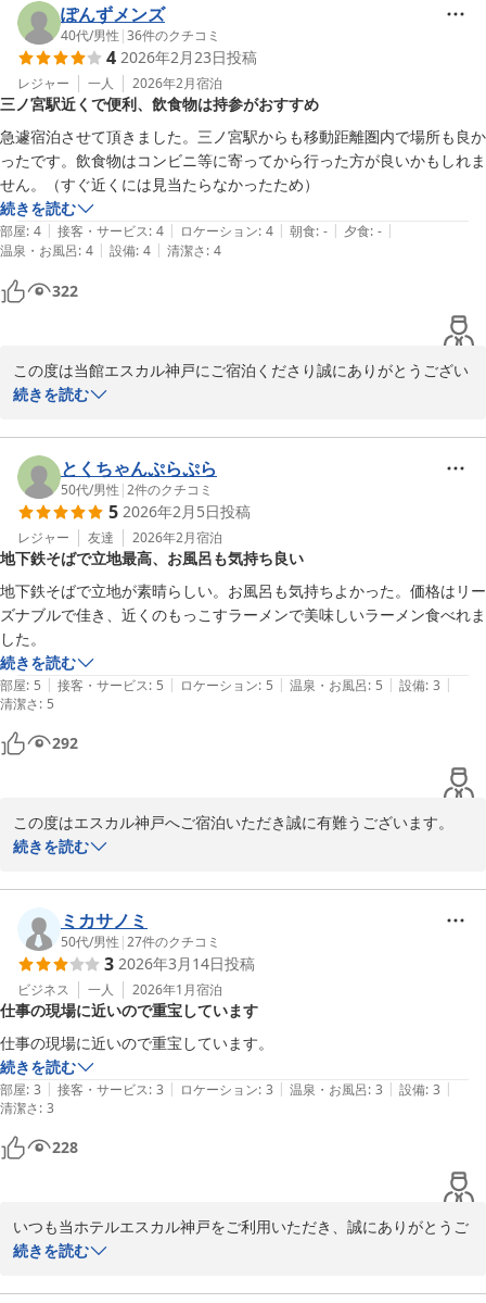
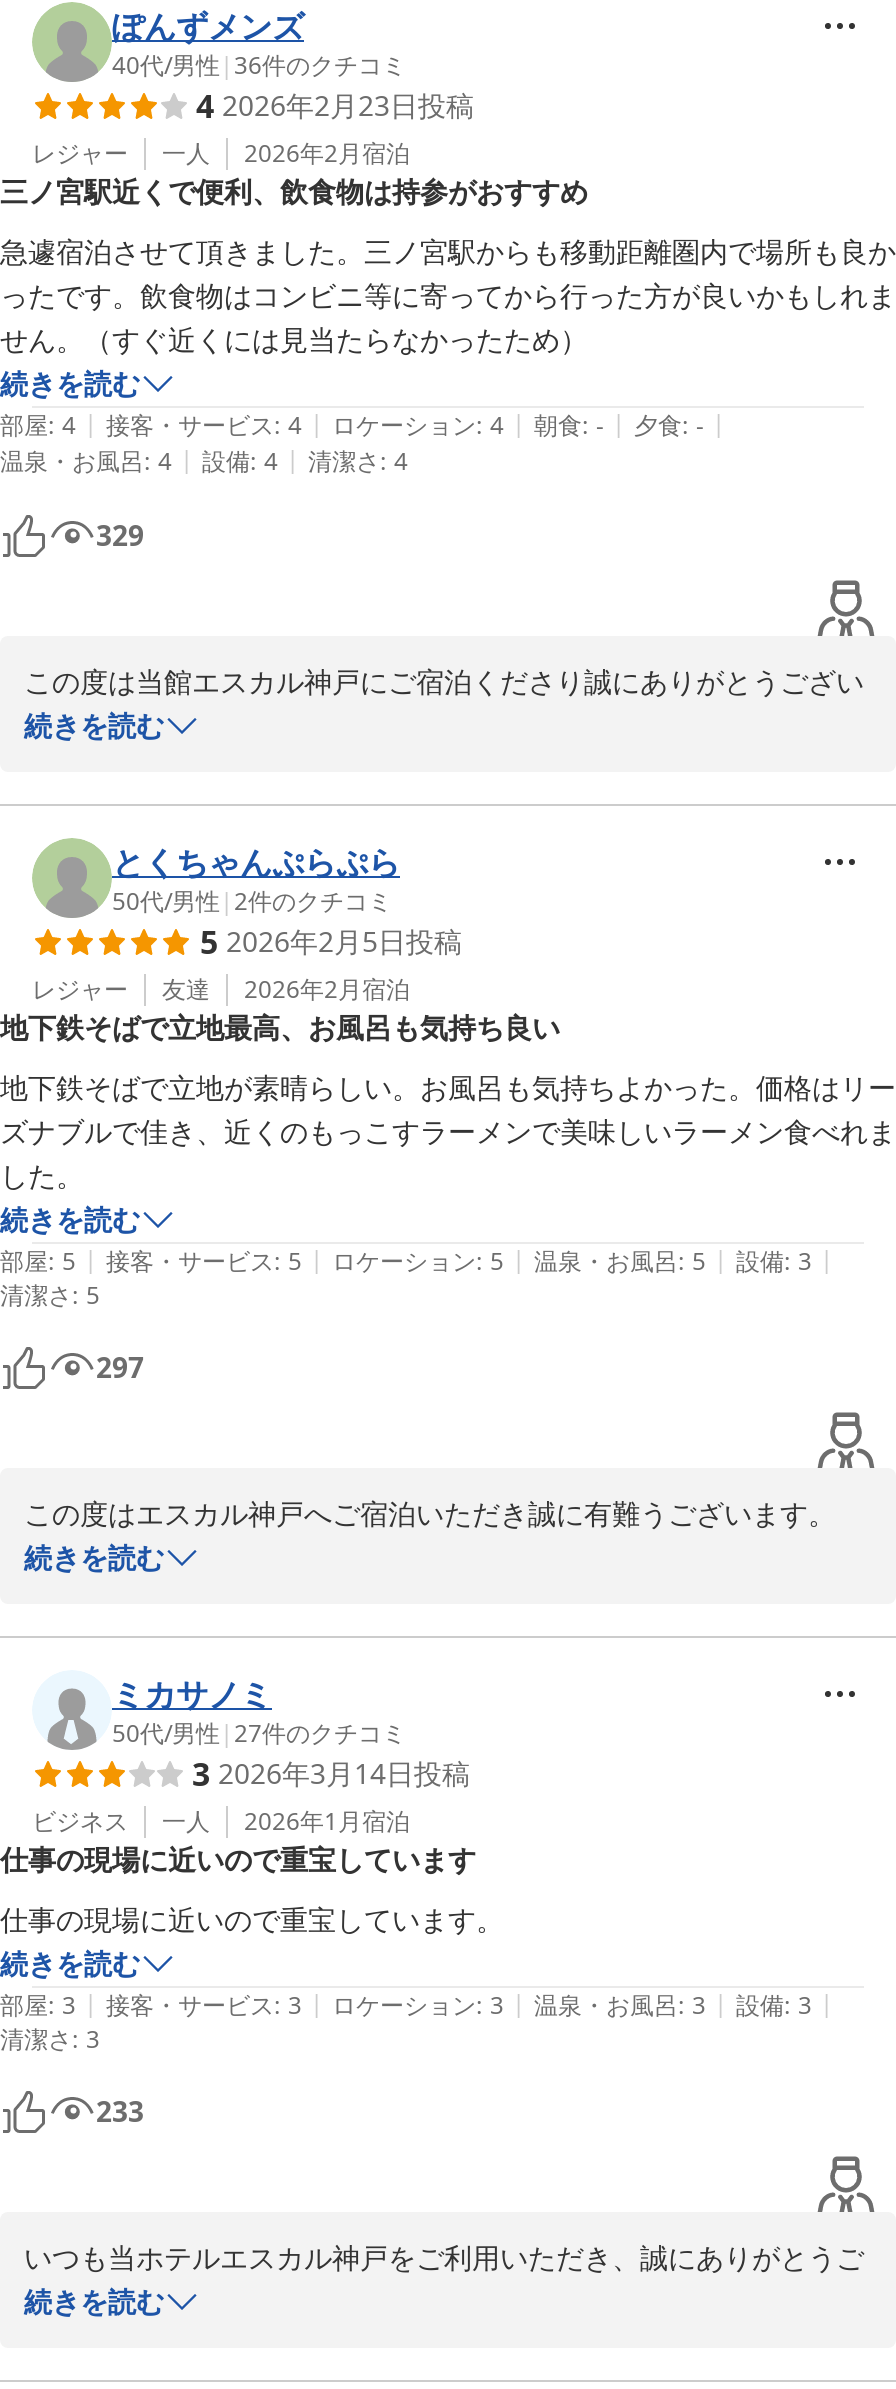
[52,280,78,301] 322 -> [96,516,144,554] 329
[52,732,78,753] 292 -> [96,1348,144,1386] 297
[52,1137,78,1157] 228 -> [96,2092,144,2130] 233

